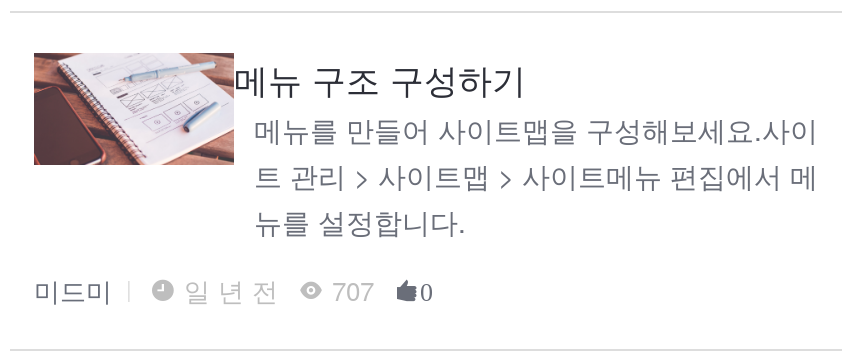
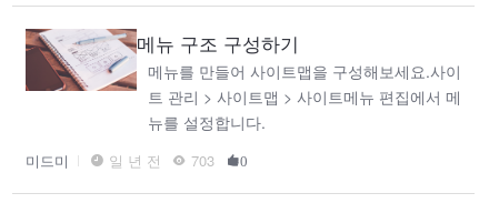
[34,271,434,309] 미드미 일 년 전 707 0 -> [26,150,248,171] 미드미 일 년 전 703 0

